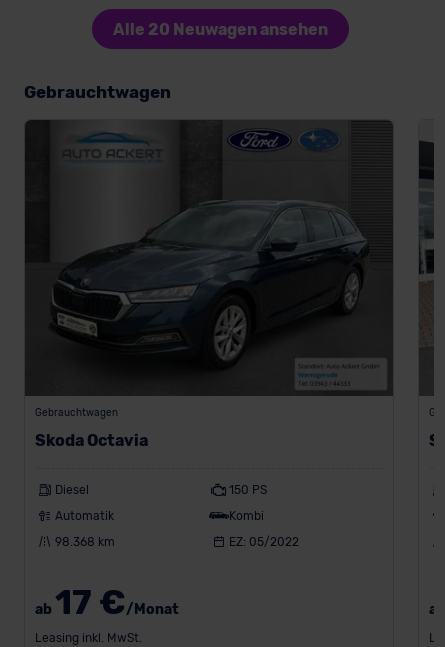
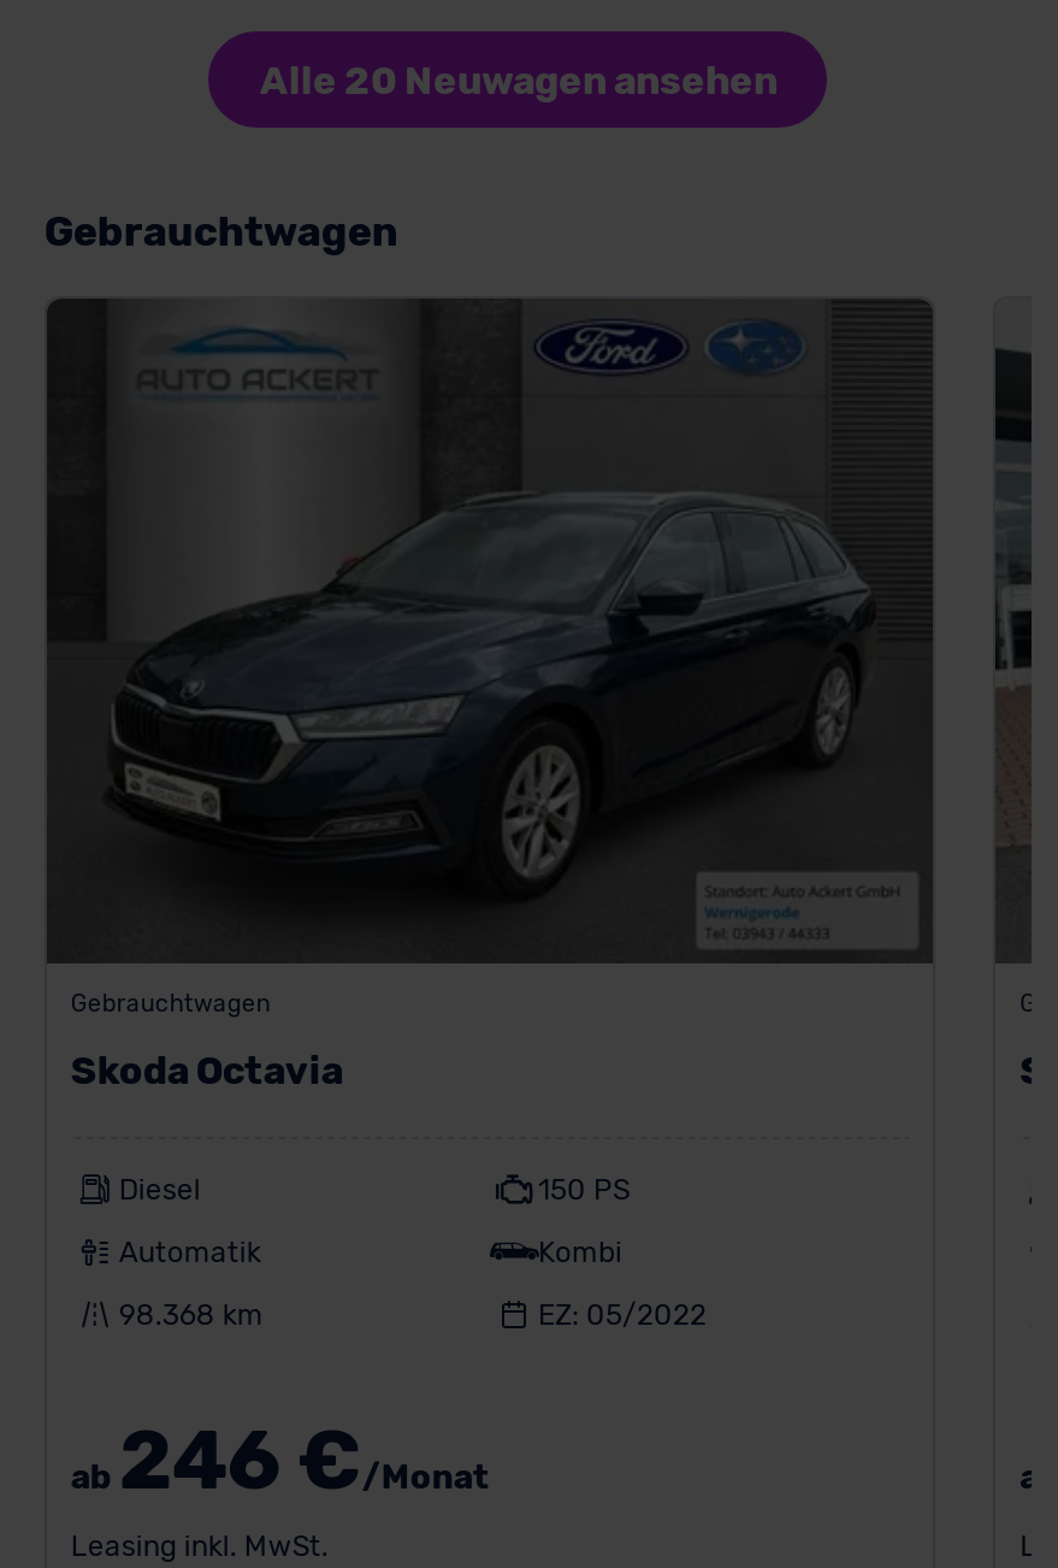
[35,582,179,623] ab17 €/Monat -> [71,1412,490,1511] ab246 €/Monat

